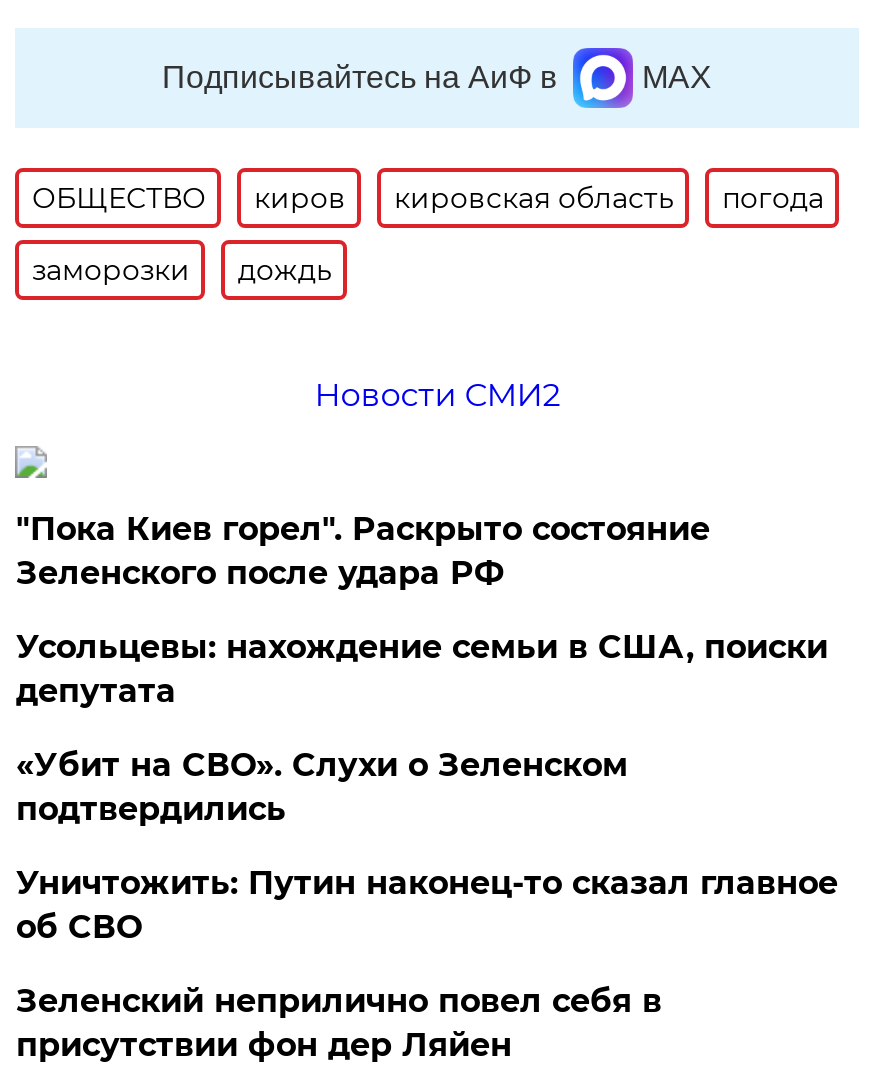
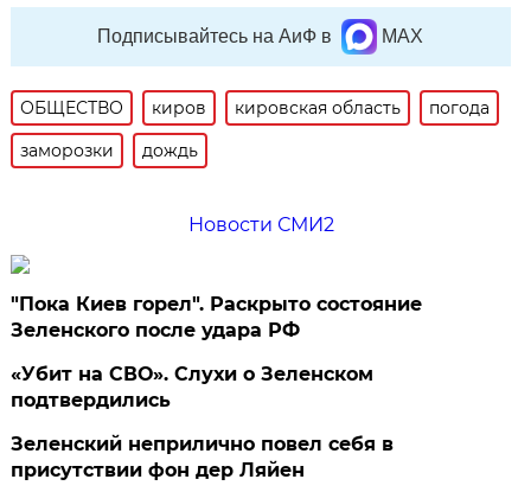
[16,627,828,709] Усольцевы: нахождение семьи в США, поиски | депутата -> none
[16,863,838,945] Уничтожить: Путин наконец-то сказал главное | об СВО -> none

